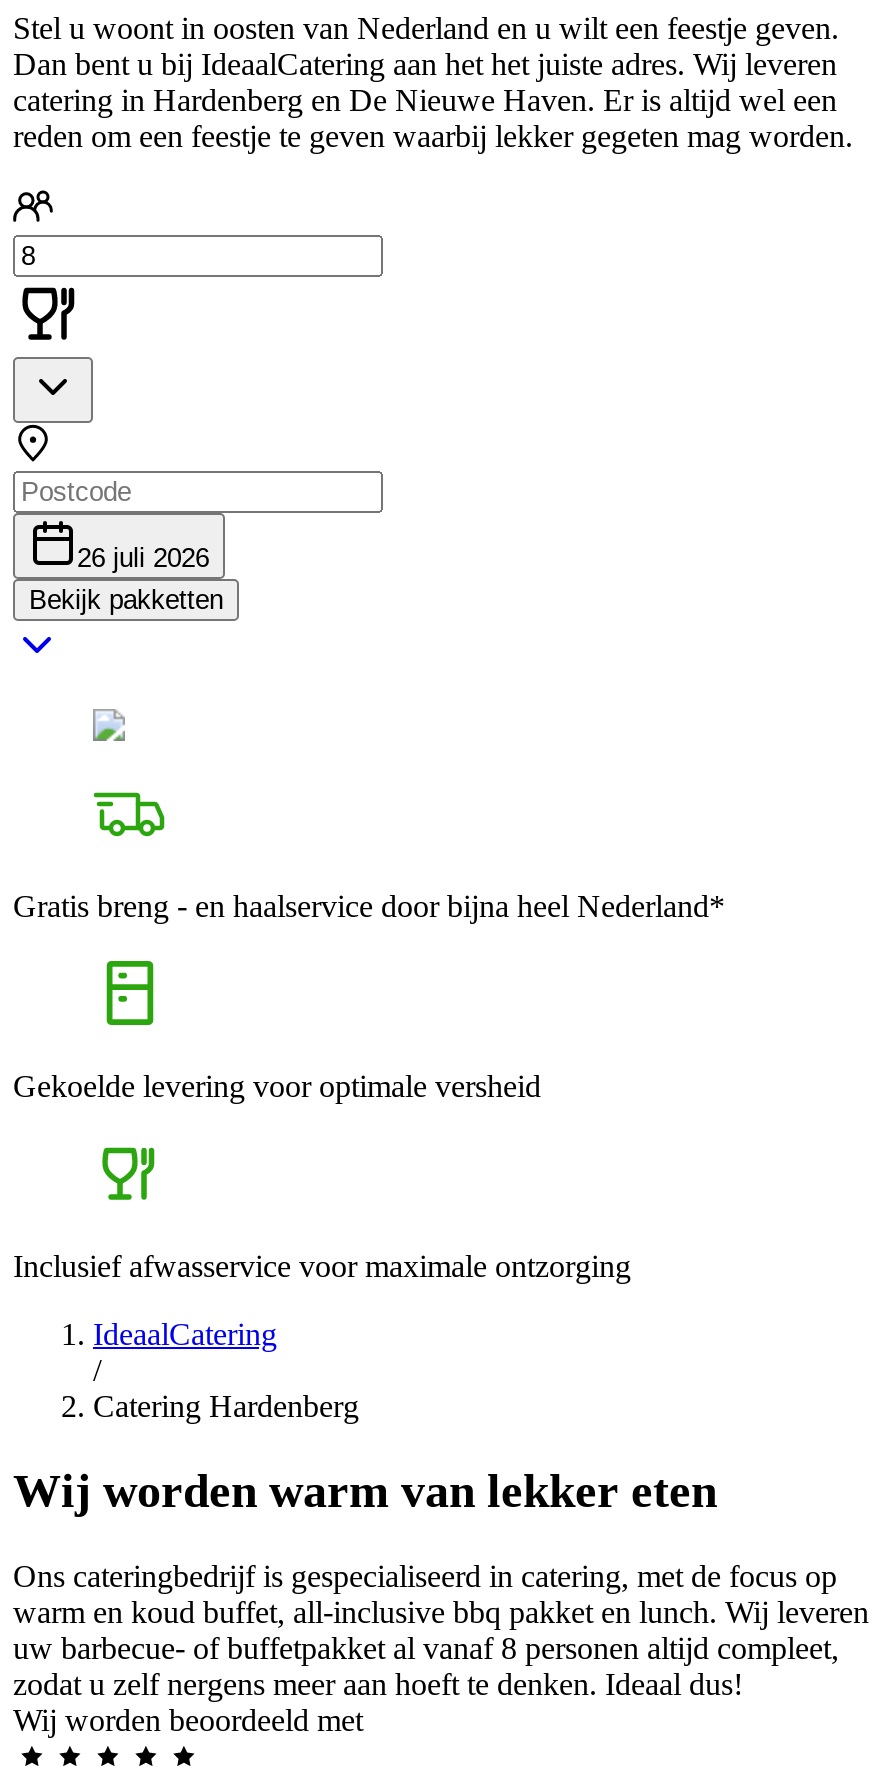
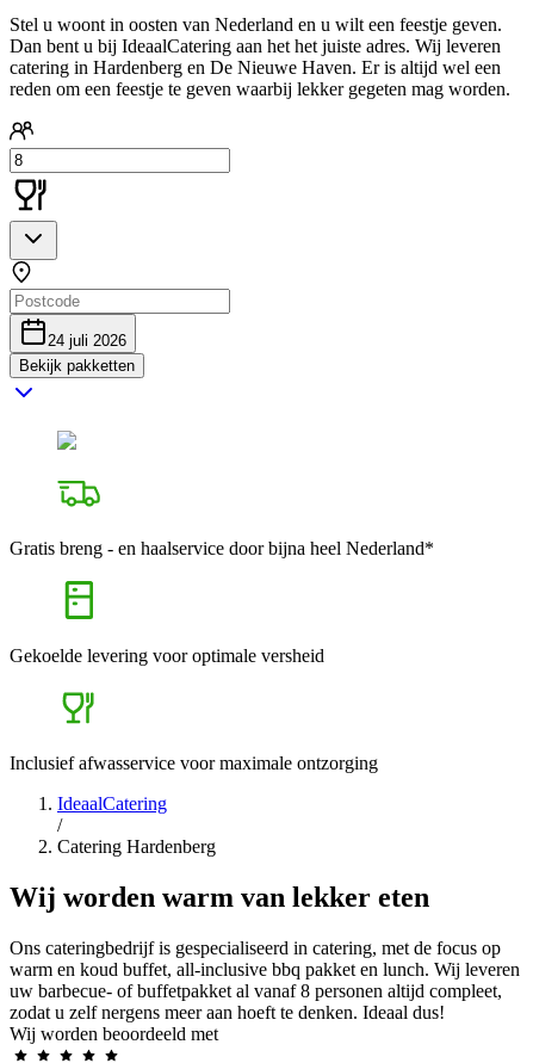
[77,543,209,573] 26 juli 2026 -> [48,332,126,349] 24 juli 2026

